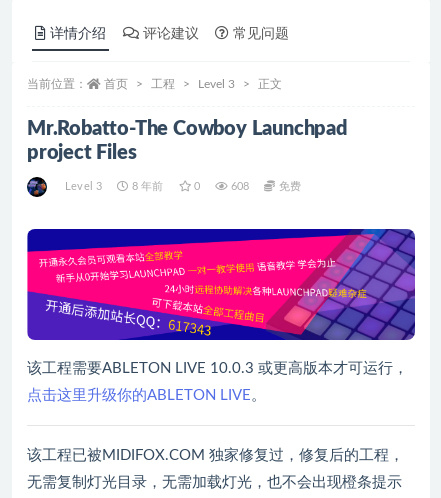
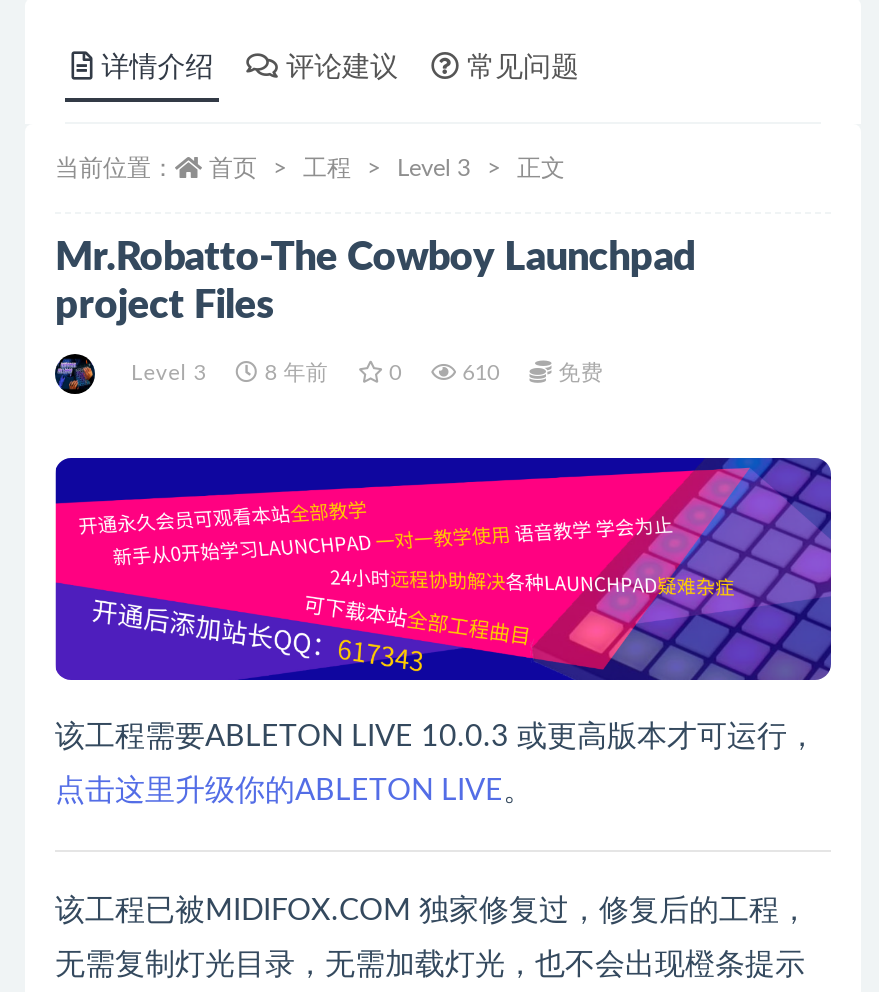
[227,181,249,192] 608 -> [456,362,499,384] 610

